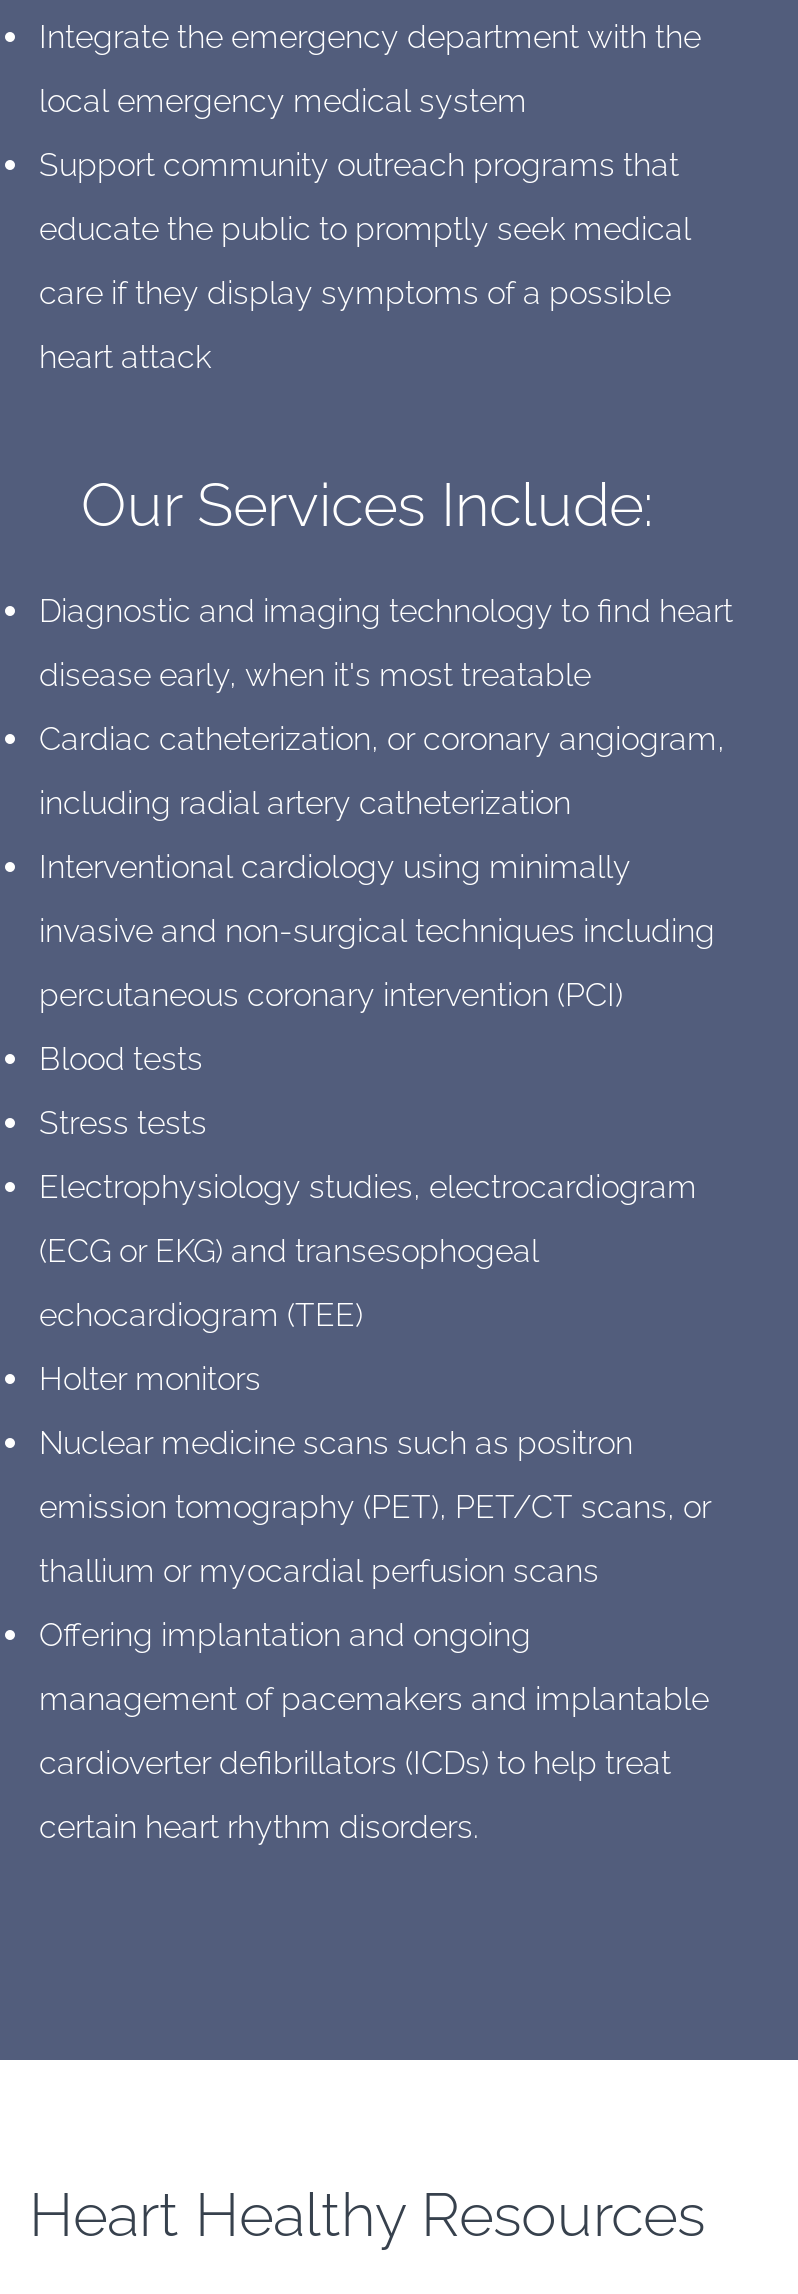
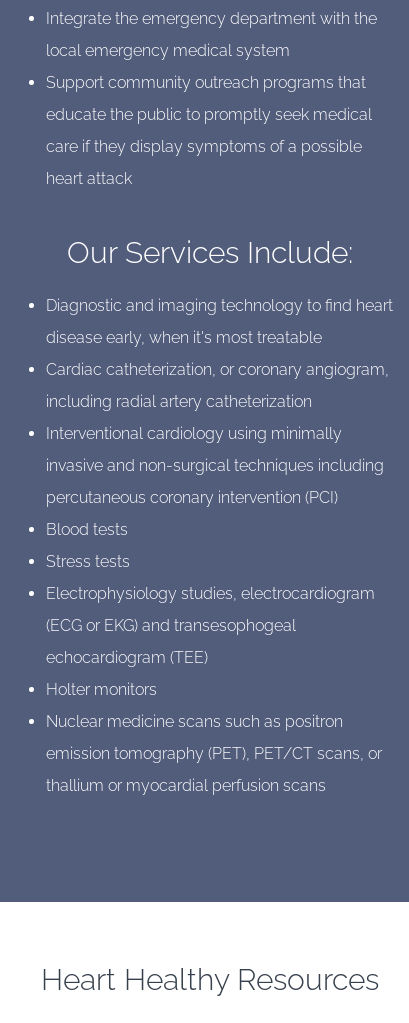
[39,1616,709,1846] Offering implantation and ongoing | management of pacemakers and implantable | cardioverter defibrillators (ICDs) to help treat | certain heart rhythm disorders. -> none

